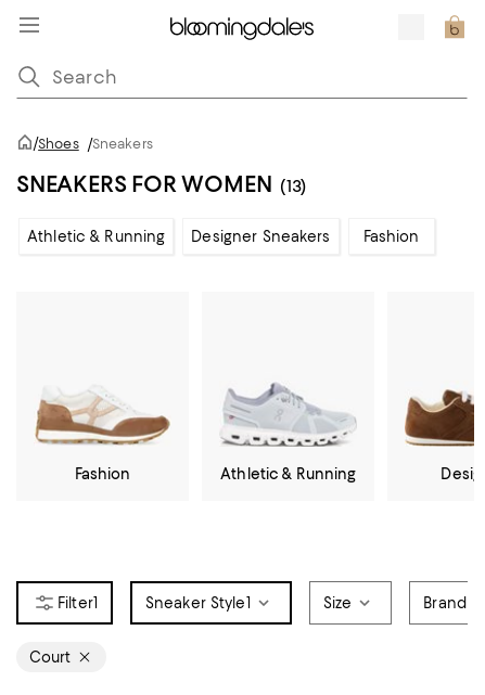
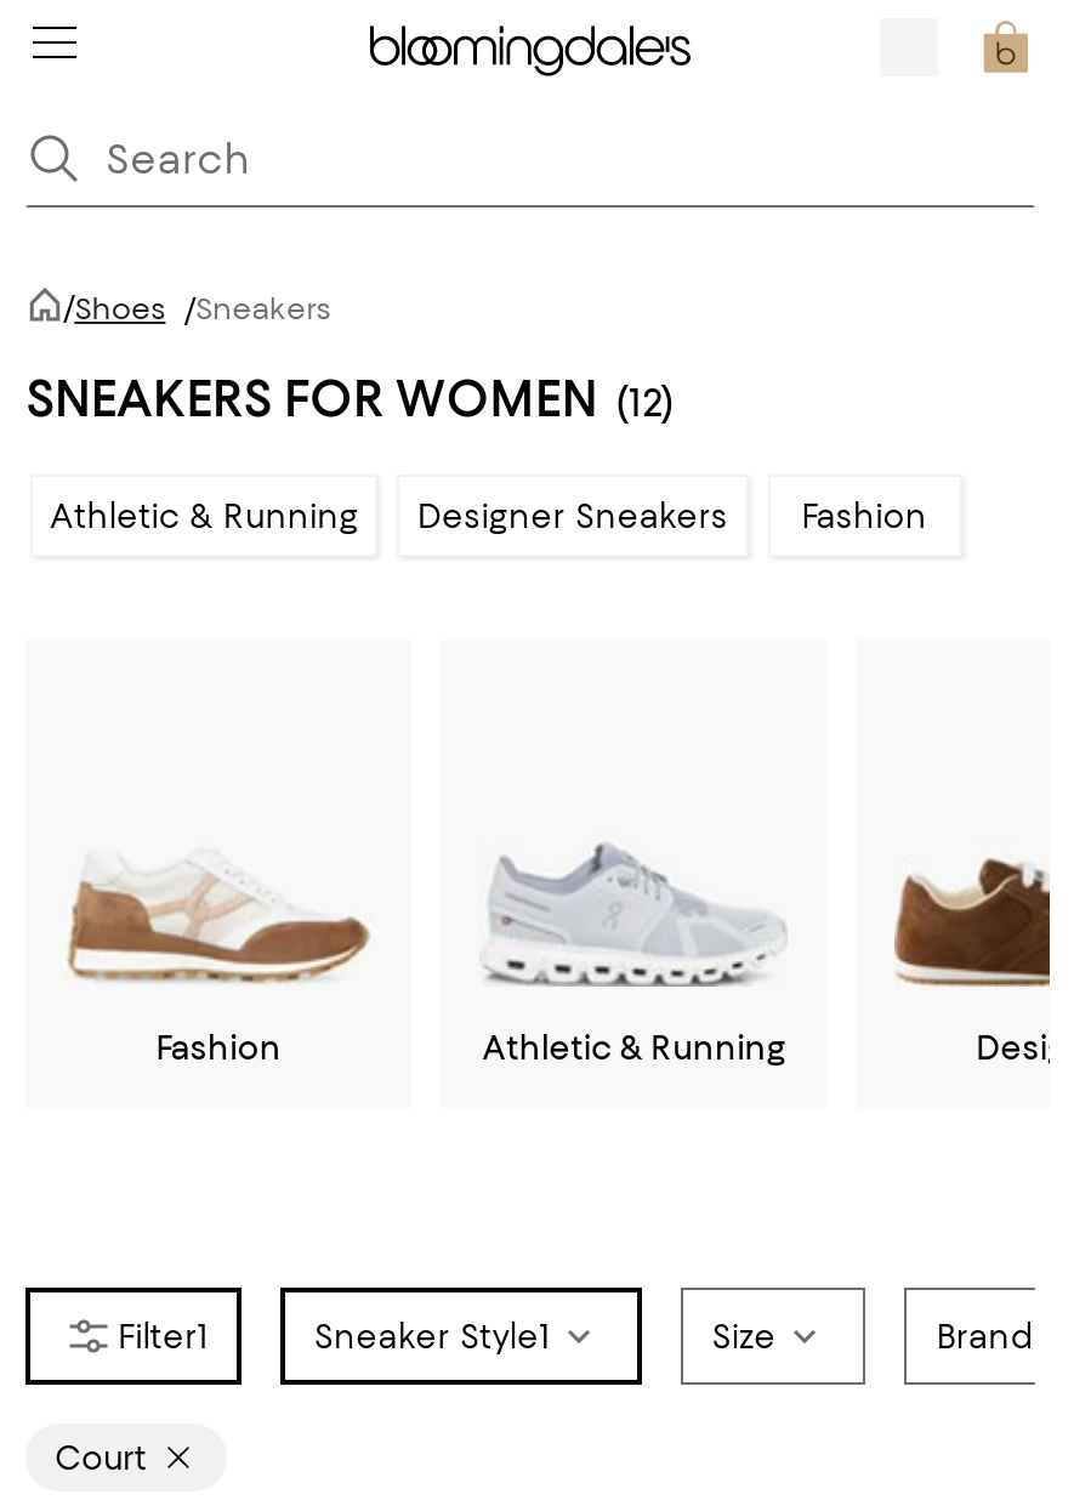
[16,170,306,197] SNEAKERS FOR WOMEN (13) -> [25,368,674,428] SNEAKERS FOR WOMEN (12)

